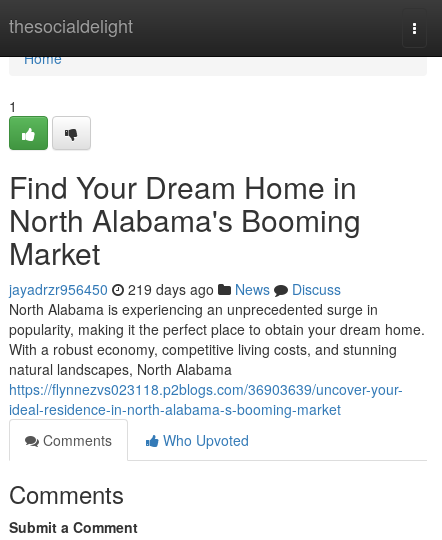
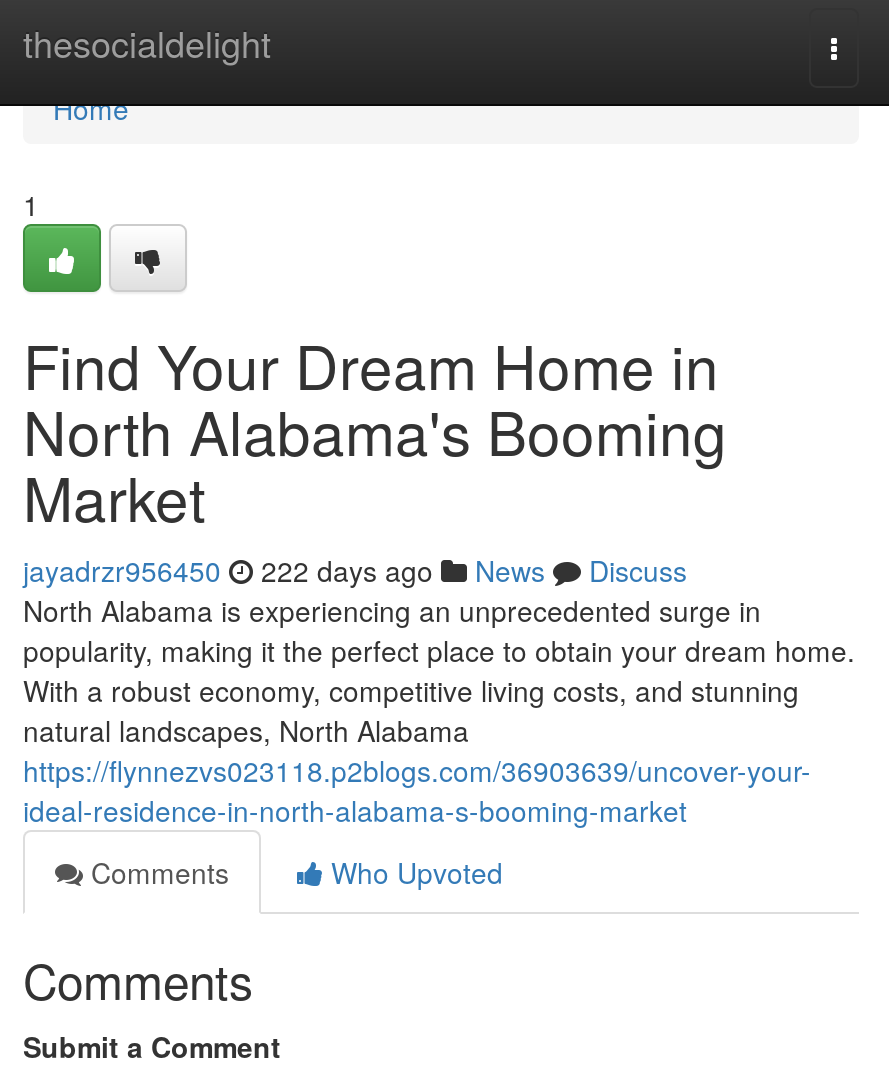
[9,279,341,299] jayadrzr956450 219 days ago News Discuss -> [23,550,687,590] jayadrzr956450 222 days ago News Discuss

